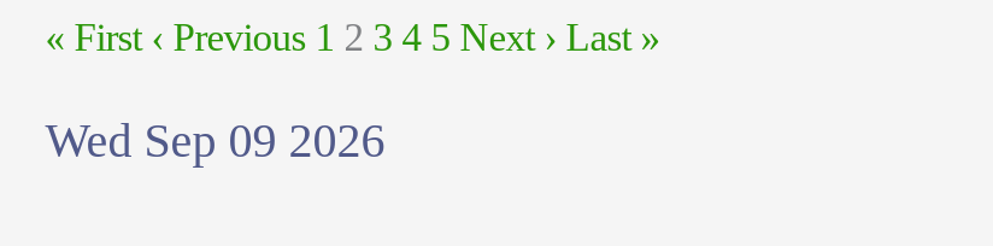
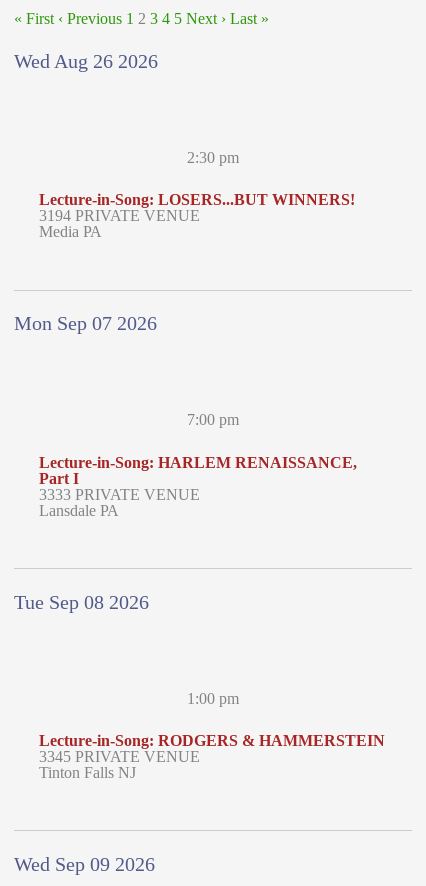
none -> [14,50,158,72] Wed Aug 26 2026
none -> [14,312,157,334] Mon Sep 07 2026
none -> [14,591,149,613] Tue Sep 08 2026
none -> [39,148,355,241] 2:30 pm | Lecture-in-Song: LOSERS...BUT WINNERS! | 3194 PRIVATE VENUE | Media PA
none -> [39,410,357,520] 7:00 pm | Lecture-in-Song: HARLEM RENAISSANCE, | Part I | 3333 PRIVATE VENUE | Lansdale PA
none -> [39,689,385,782] 1:00 pm | Lecture-in-Song: RODGERS & HAMMERSTEIN | 3345 PRIVATE VENUE | Tinton Falls NJ

